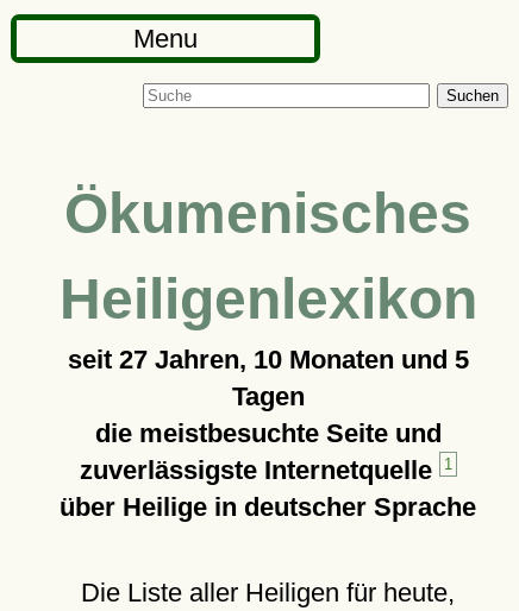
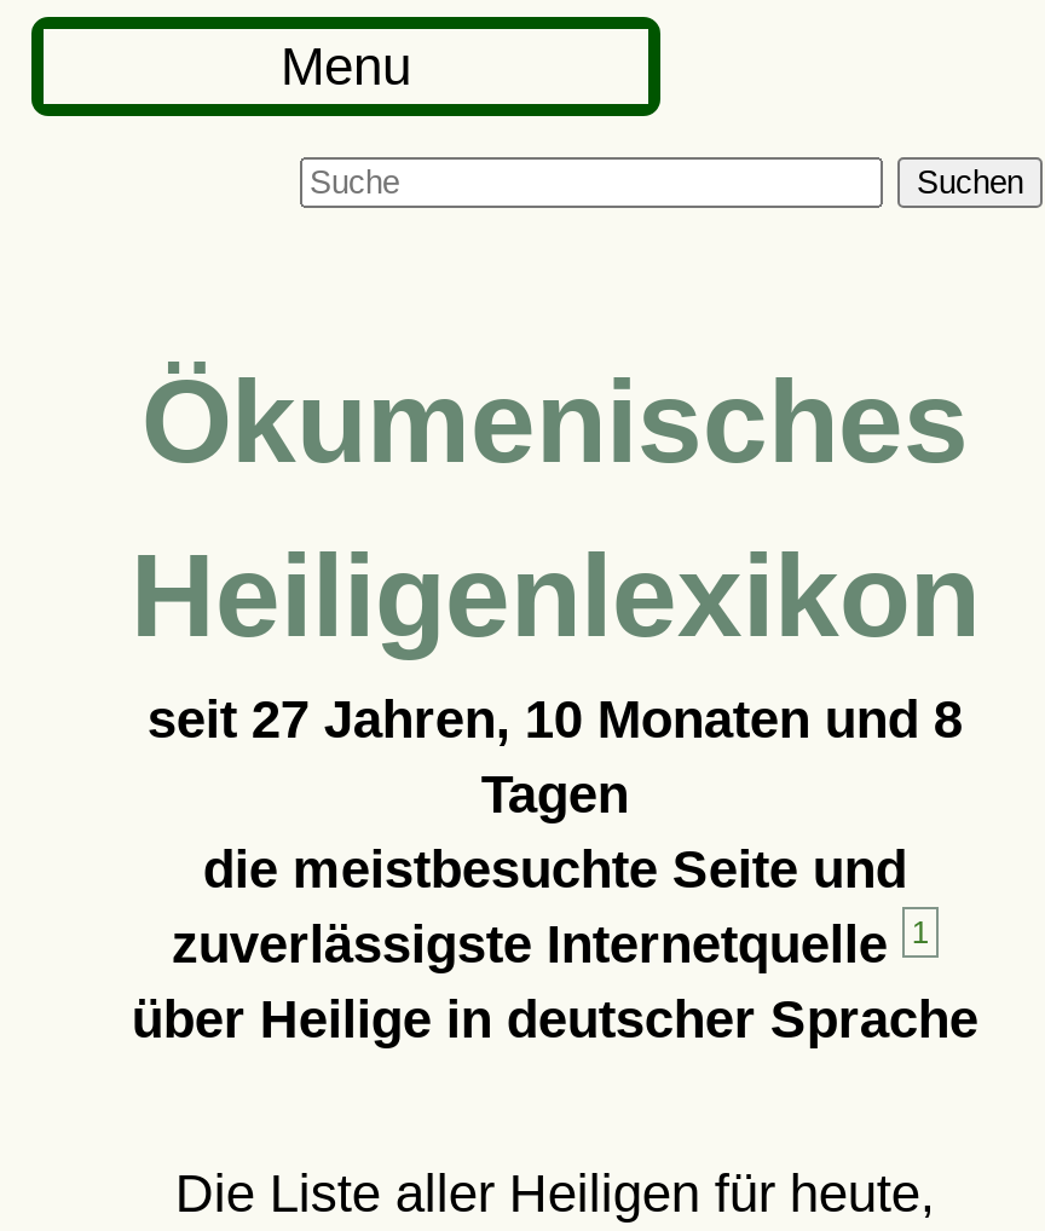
[68,345,469,374] seit 27 Jahren, 10 Monaten und 5 -> [147,689,963,750] seit 27 Jahren, 10 Monaten und 8

